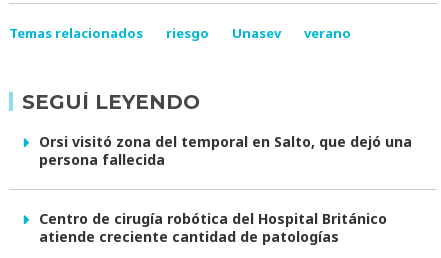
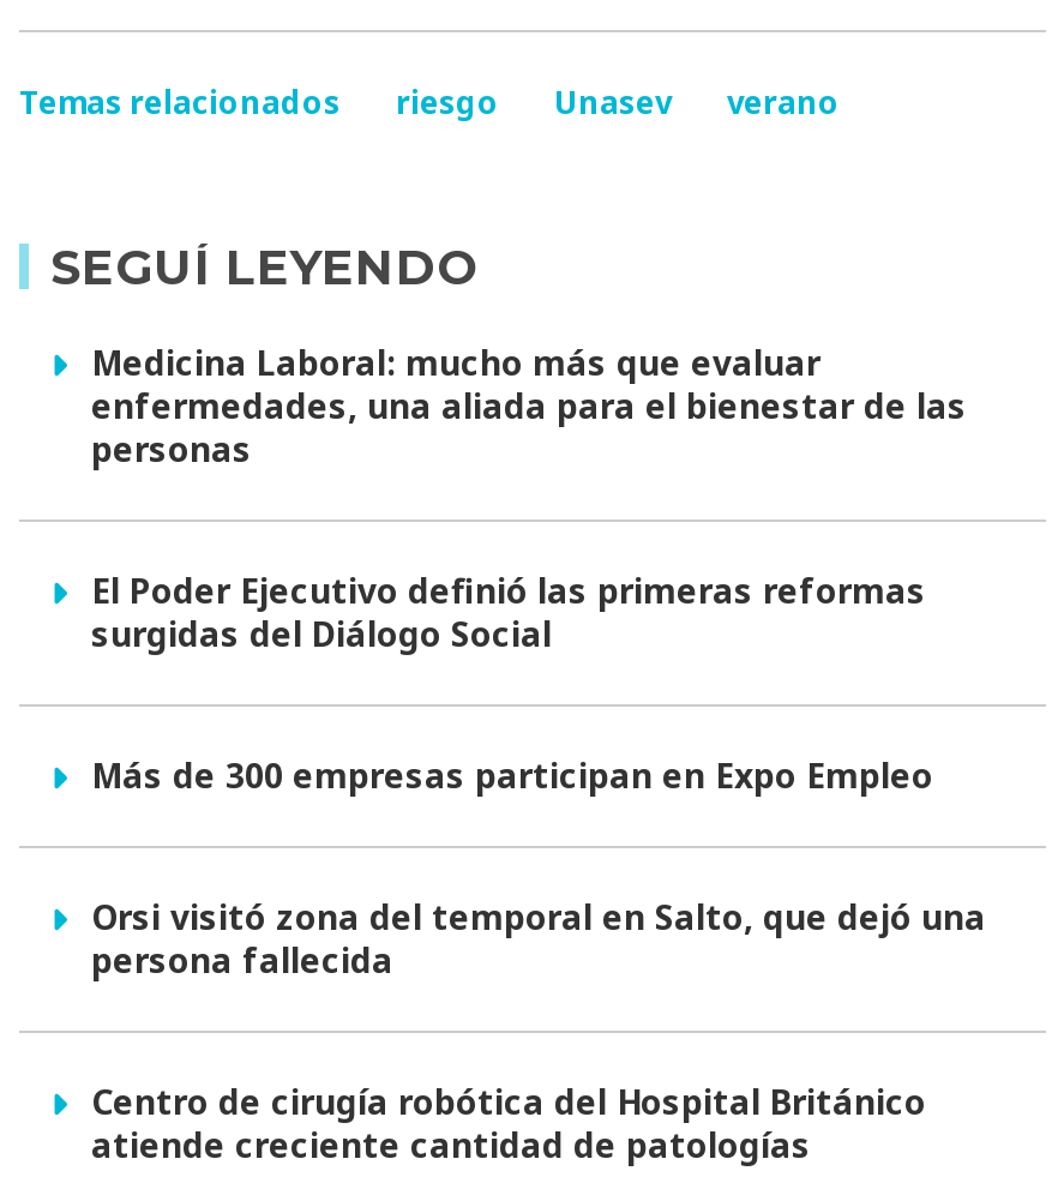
none -> [91,341,967,799] Medicina Laboral: mucho más que evaluar | enfermedades, una aliada para el bienestar de las | personas | El Poder Ejecutivo definió las primeras reformas | surgidas del Diálogo Social | Más de 300 empresas participan en Expo Empleo

